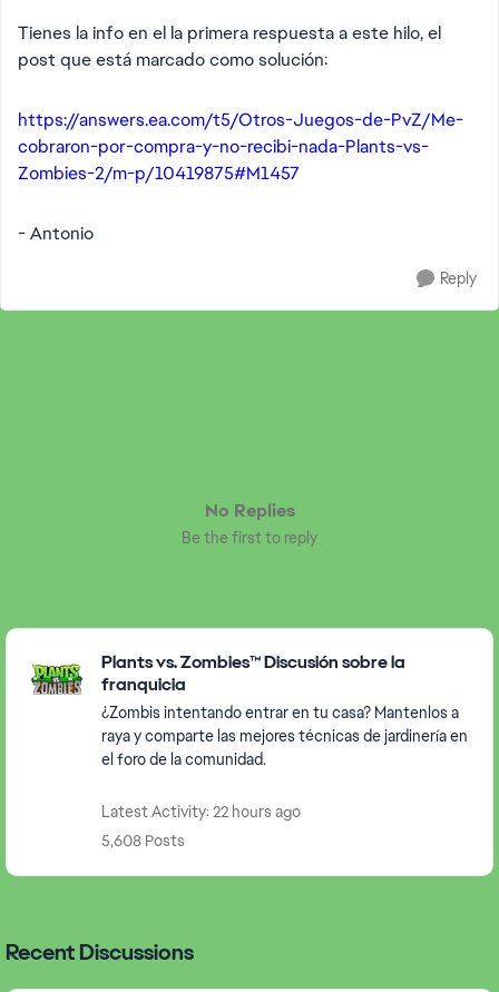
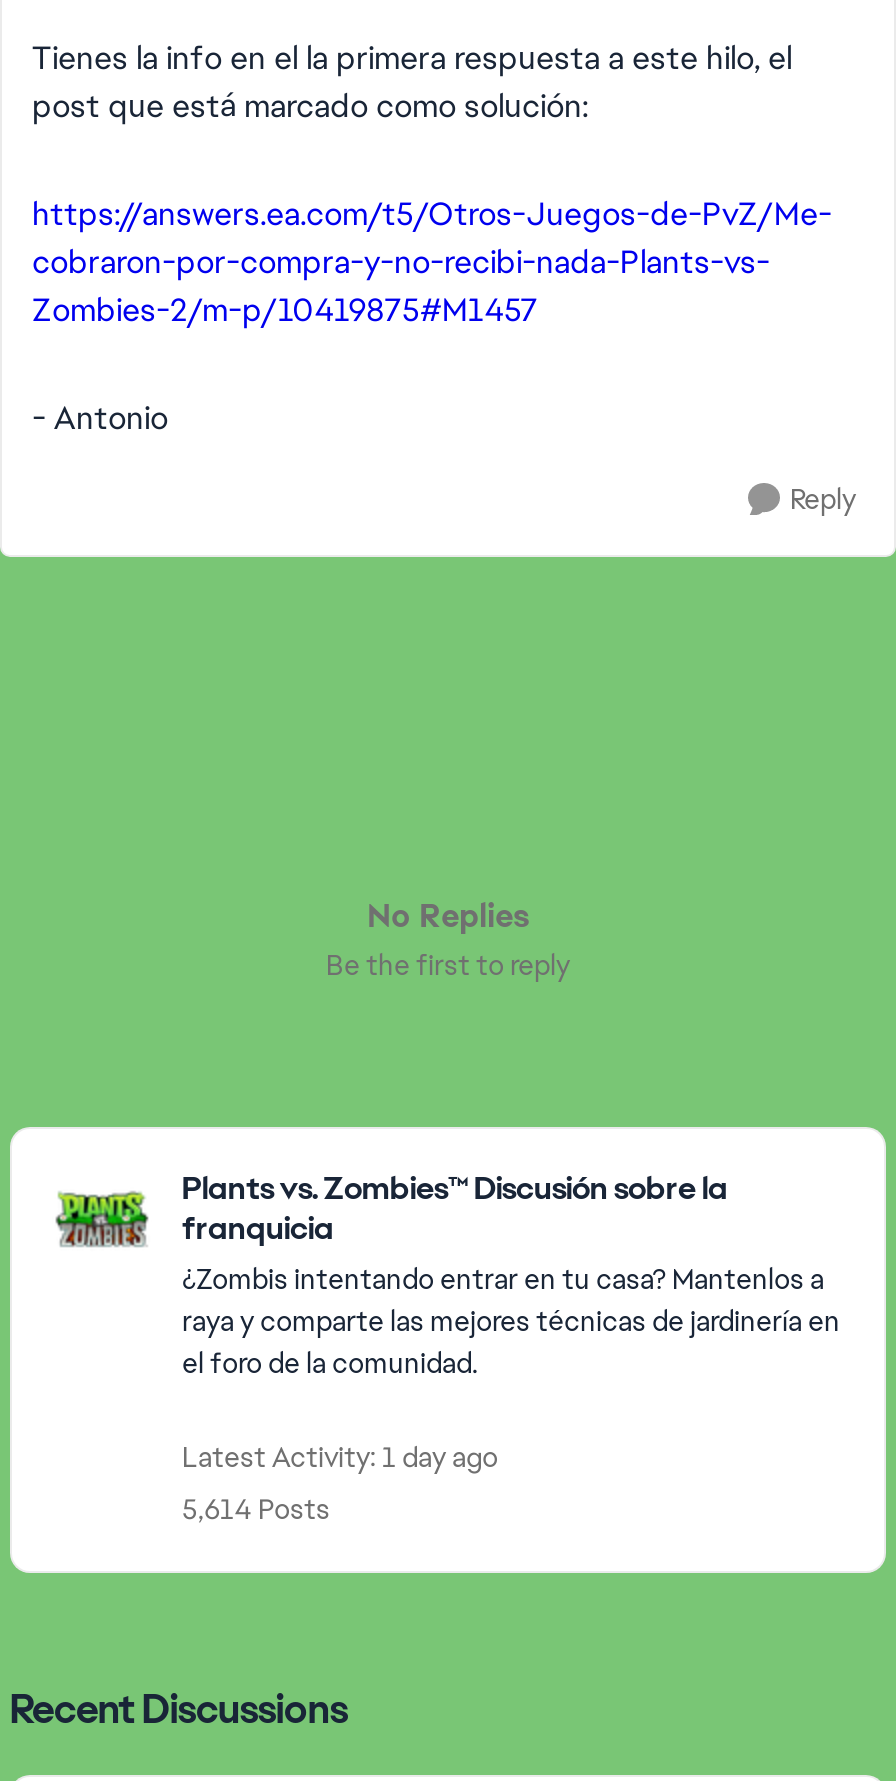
[101,802,301,822] Latest Activity: 22 hours ago -> [182,1439,498,1475] Latest Activity: 1 day ago
[101,831,185,851] 5,608 Posts -> [182,1491,330,1527] 5,614 Posts

